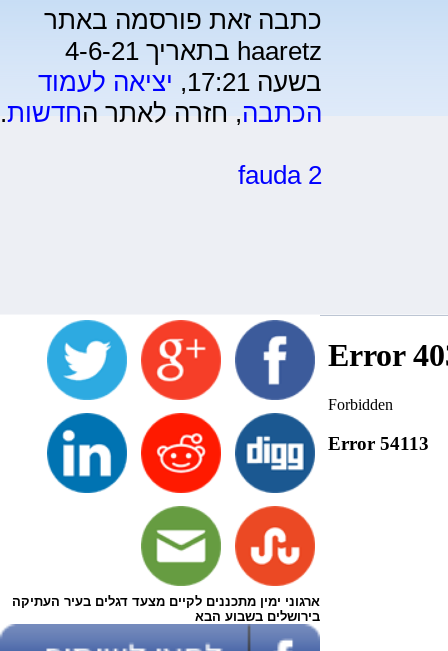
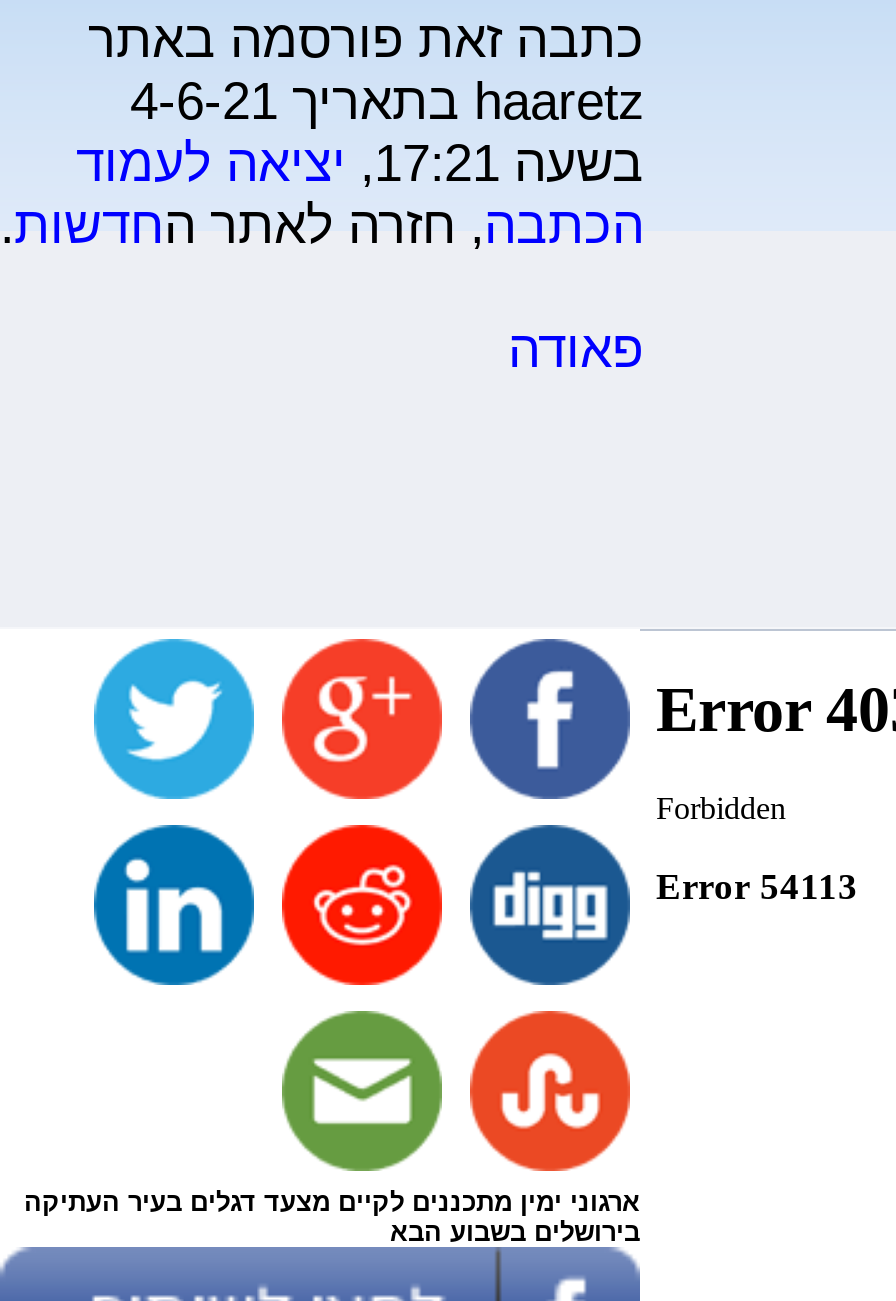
[238,160,322,190] fauda 2 -> [508,319,644,379] פאודה

